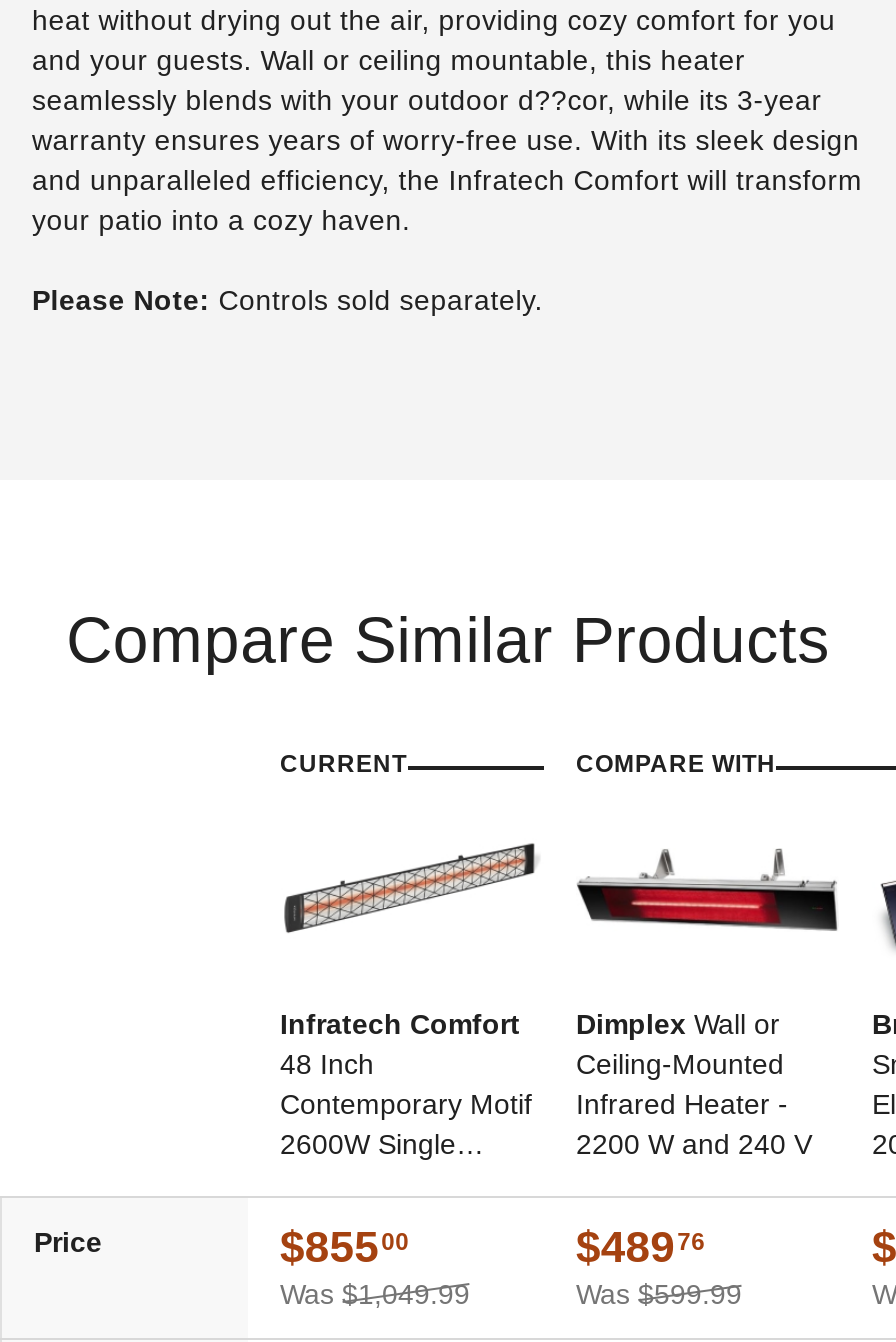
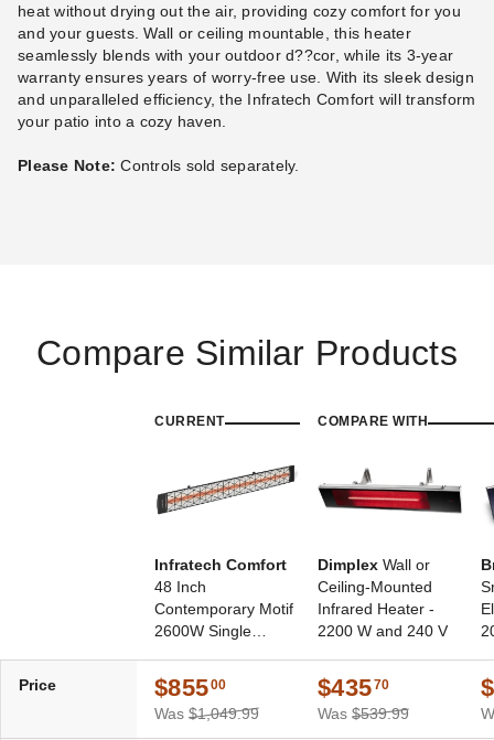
[576,1222,705,1272] $48976 -> [318,674,389,701] $43570
[576,1278,742,1310] Was $599.99 -> [318,705,409,722] Was $539.99

